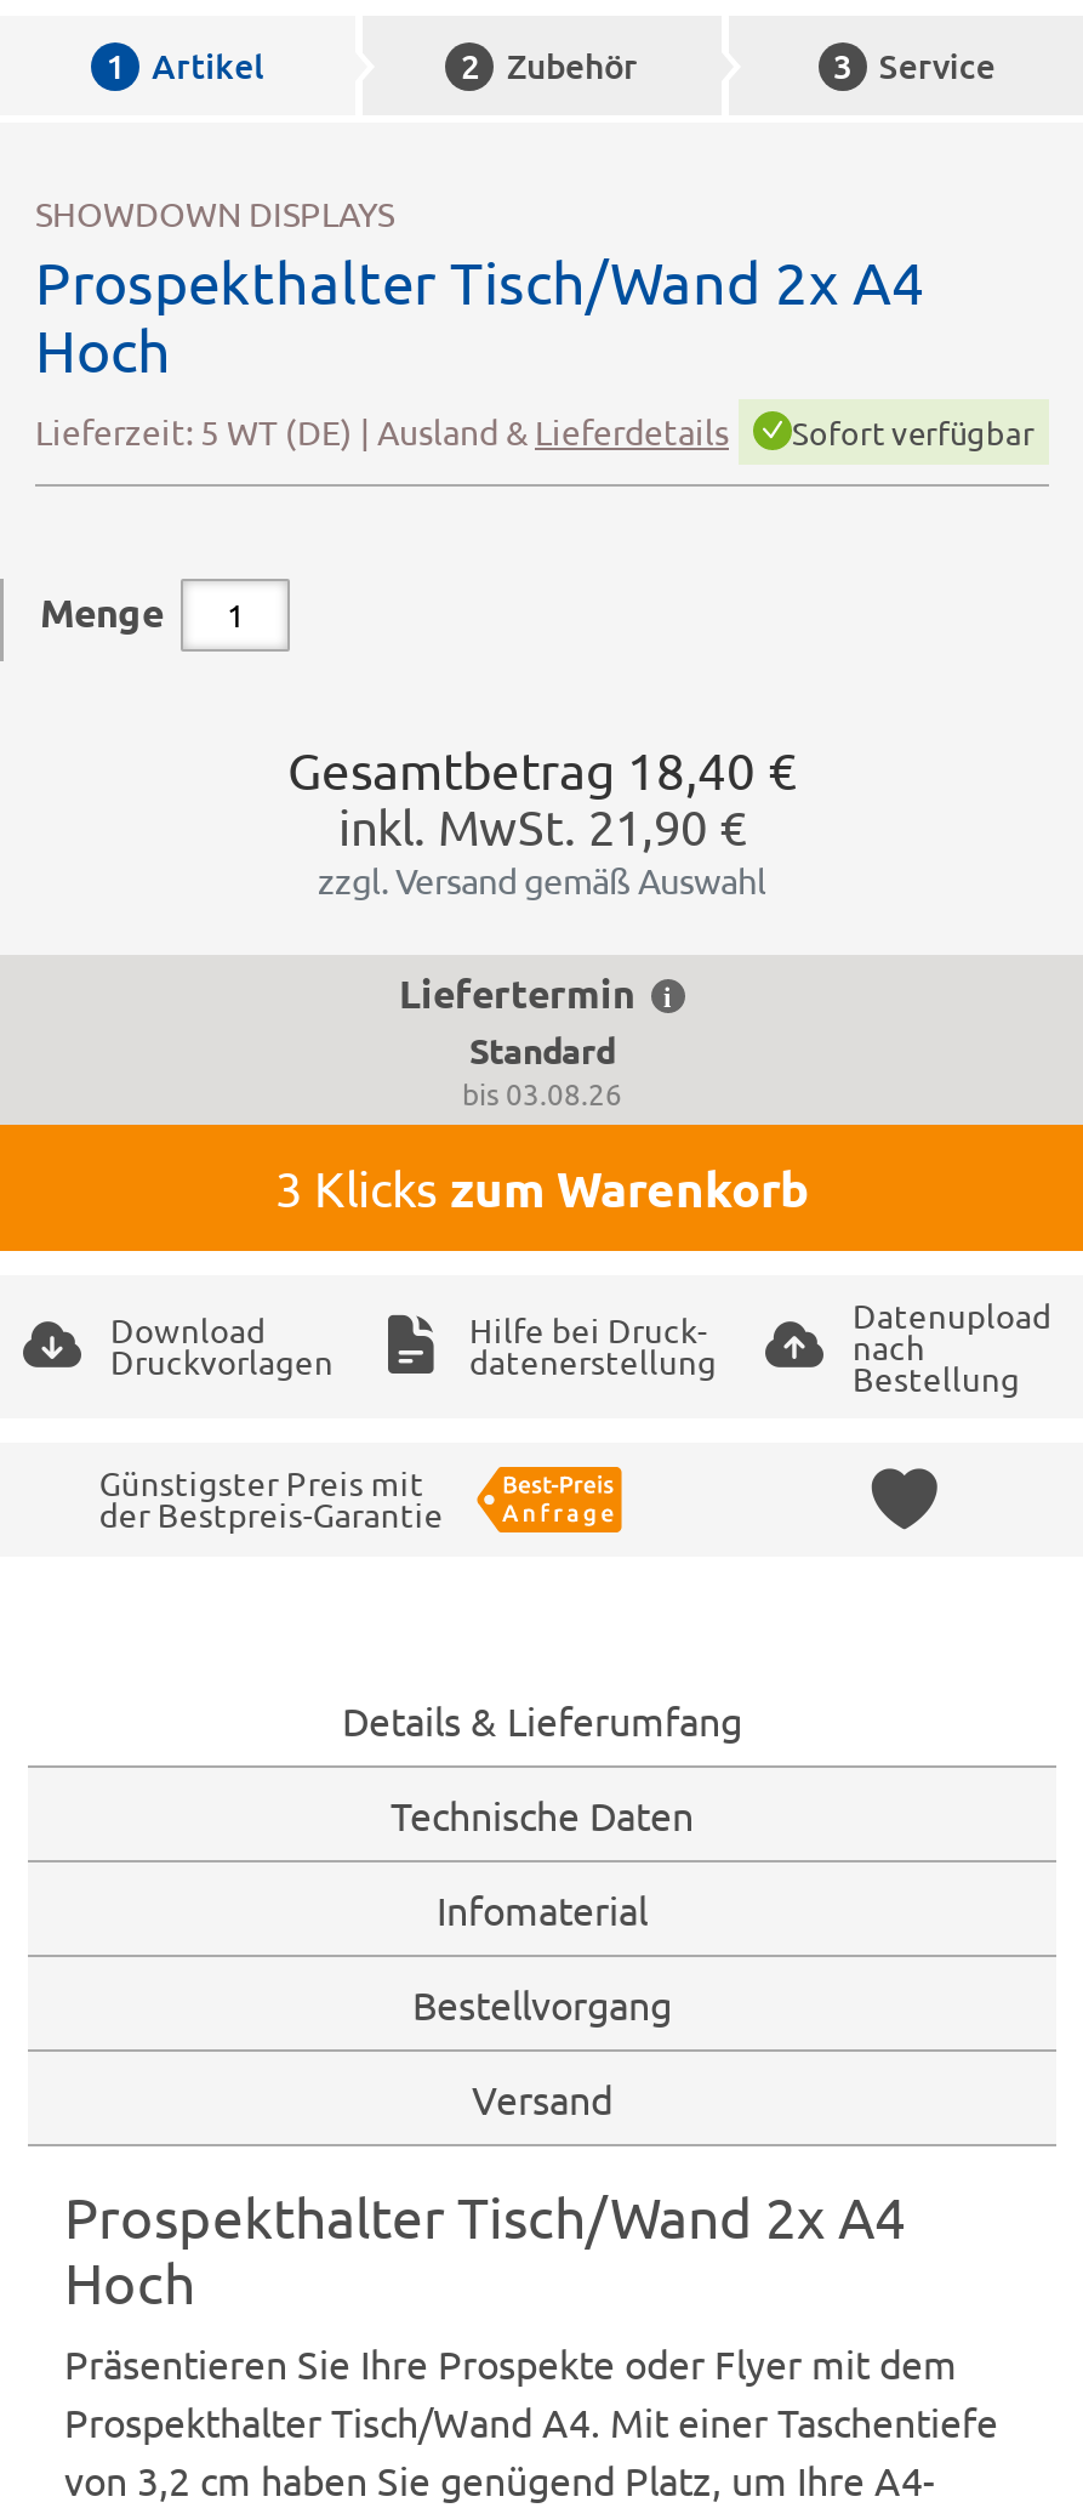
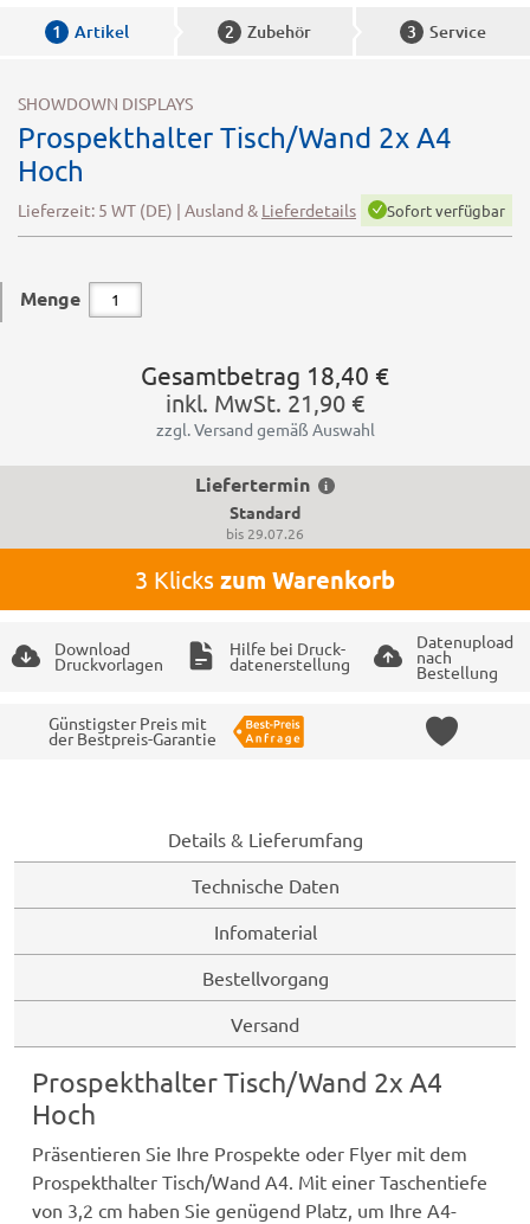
[462,1075,622,1114] bis 03.08.26 -> [226,524,304,543] bis 29.07.26

